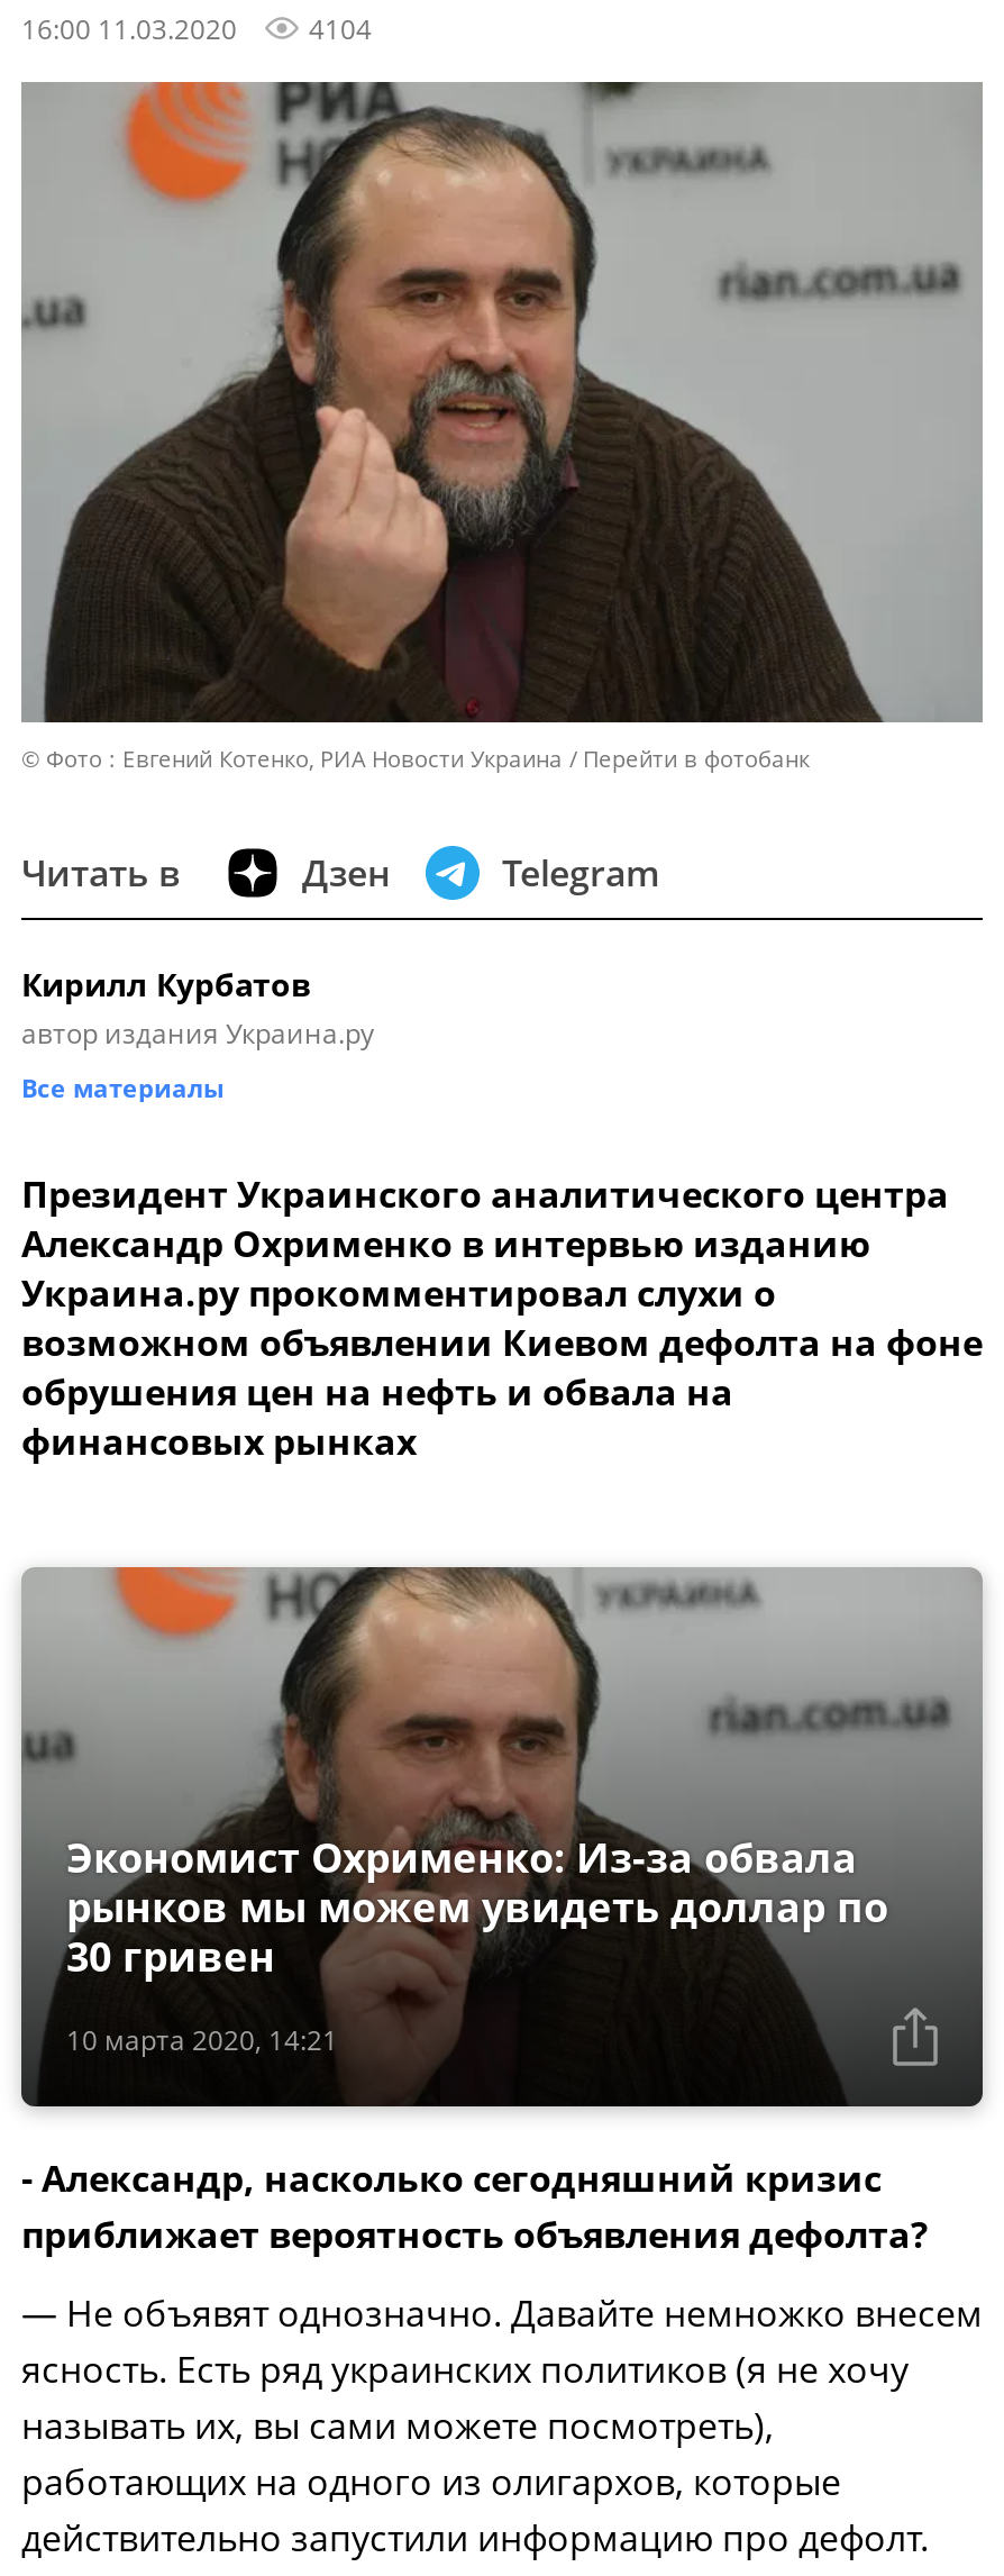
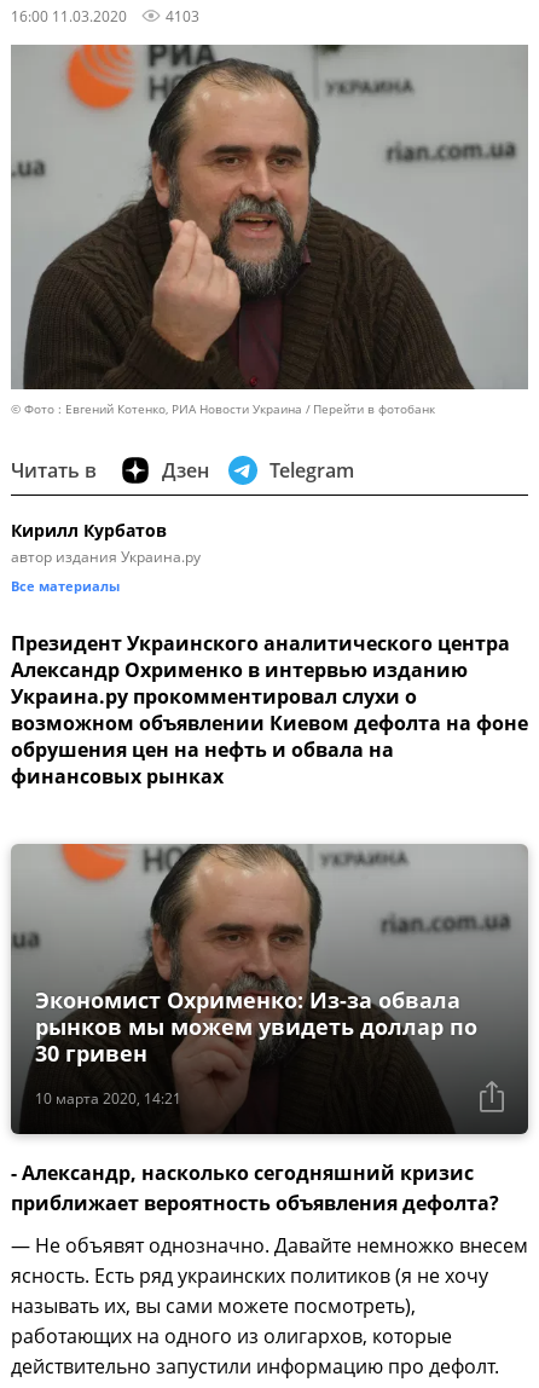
[21,10,372,46] 16:00 11.03.2020 4104 -> [11,6,199,25] 16:00 11.03.2020 4103

